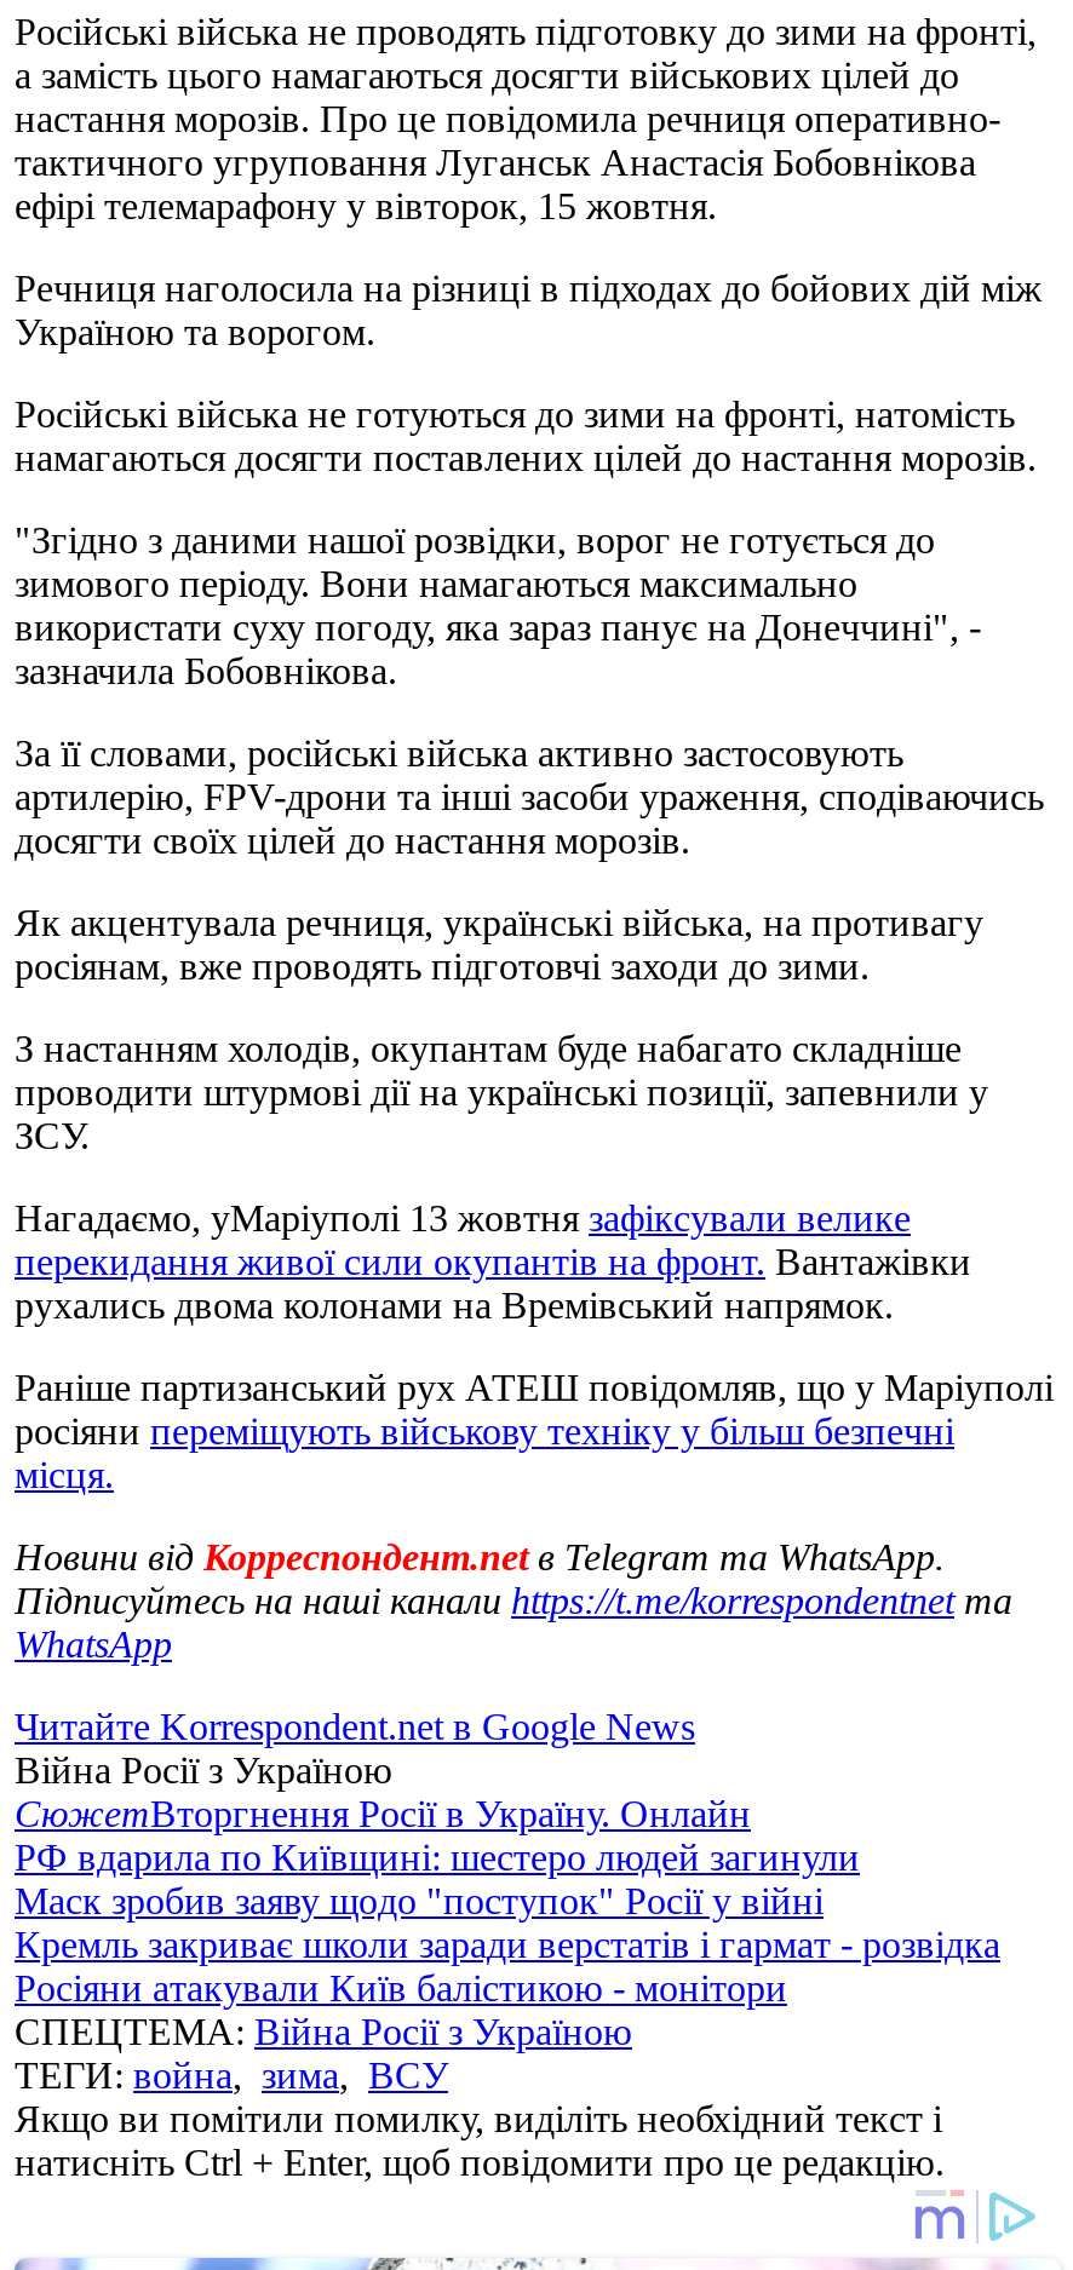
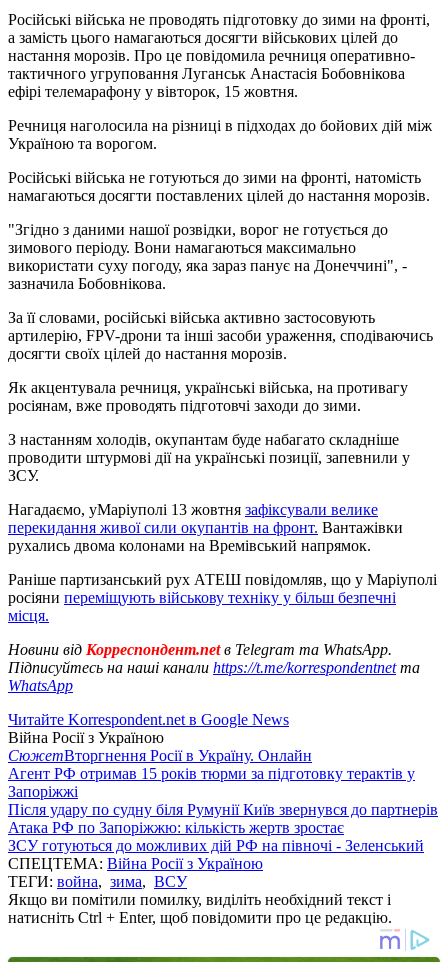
[15,1836,1000,2008] РФ вдарила по Київщині: шестеро людей загинули | Маск зробив заяву щодо "поступок" Росії у війні | Кремль закриває школи заради верстатів і гармат - розвідка | Росіяни атакували Київ балістикою - монітори -> [8,765,438,854] Агент РФ отримав 15 років тюрми за підготовку терактів у | Запоріжжі | Після удару по судну біля Румунії Київ звернувся до партнерів | Атака РФ по Запоріжжю: кількість жертв зростає | ЗСУ готуються до можливих дій РФ на півночі - Зеленський

